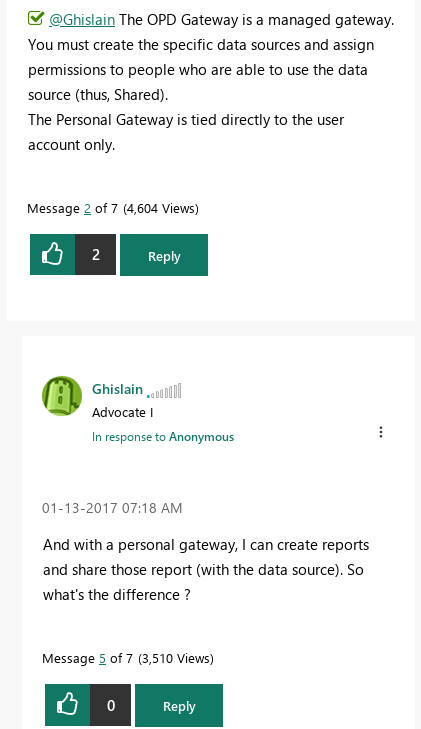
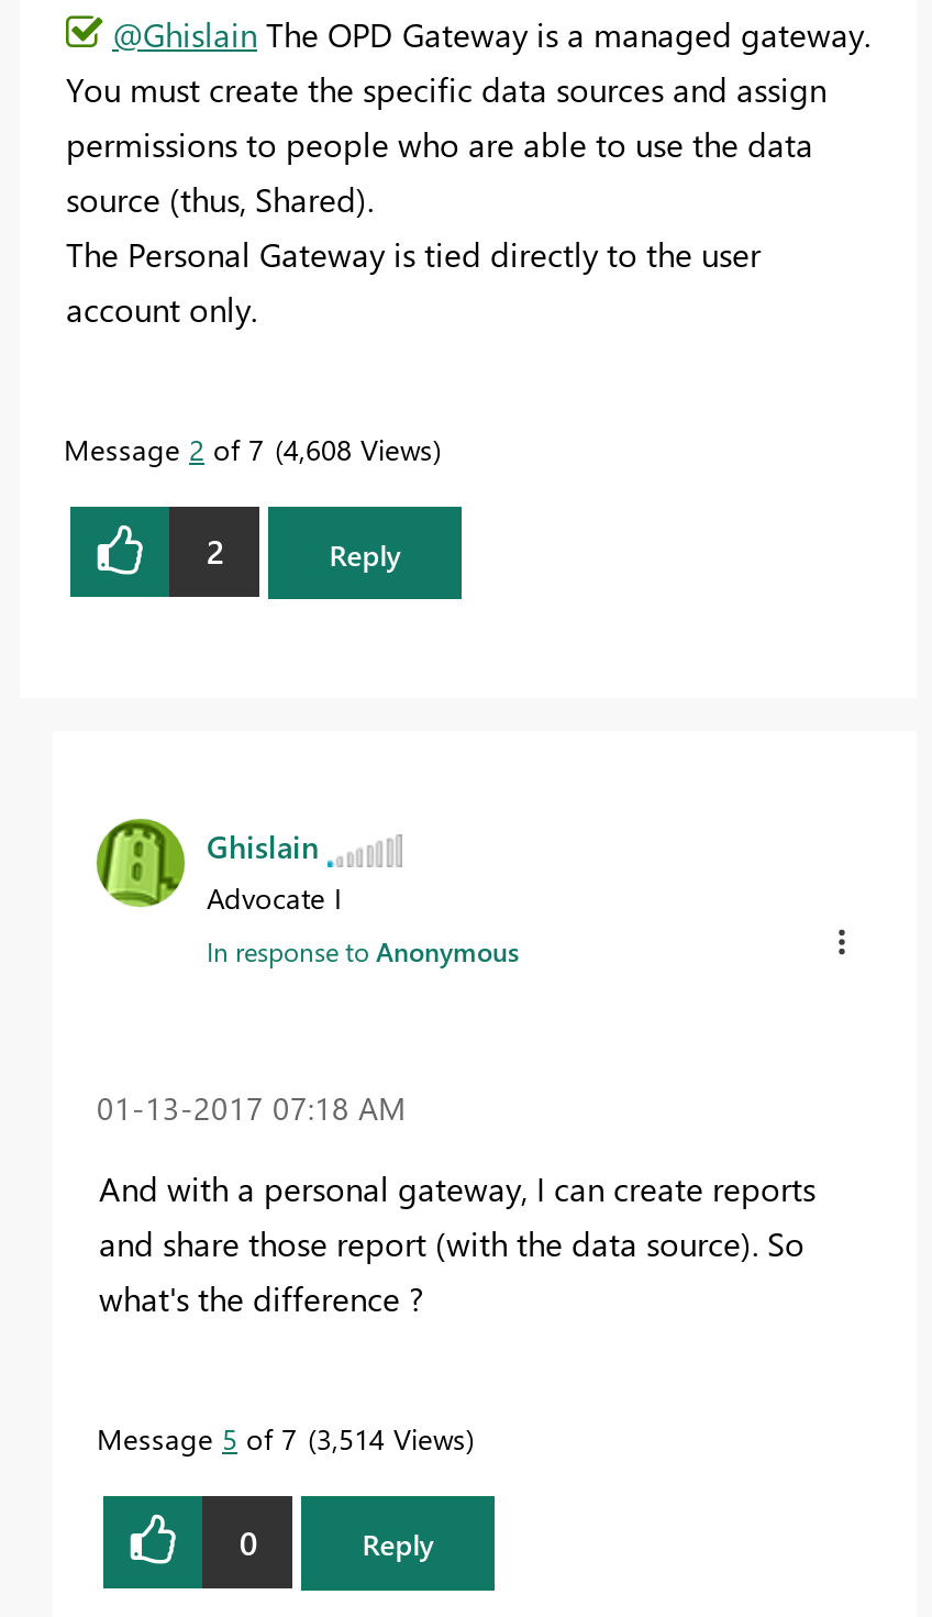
[27,199,195,216] Message 2 of 7 4,604 Views -> [64,430,433,467] Message 2 of 7 4,608 Views
[42,649,210,666] Message 5 of 7 3,510 Views -> [97,1420,466,1457] Message 5 of 7 3,514 Views

